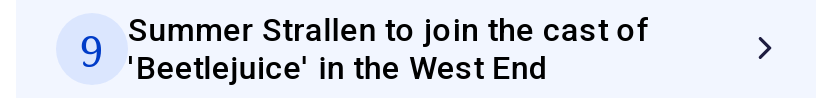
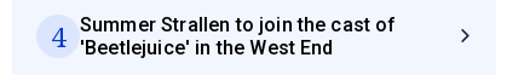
[80,10,651,86] 9 Summer Strallen to join the cast of 'Beetlejuice' in the West End -> [51,13,396,59] 4 Summer Strallen to join the cast of 'Beetlejuice' in the West End

